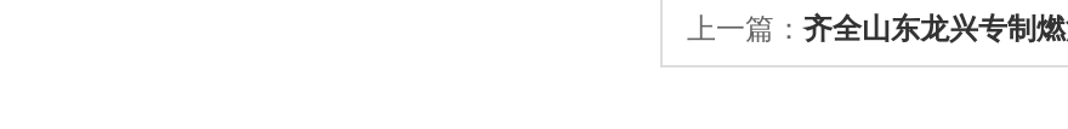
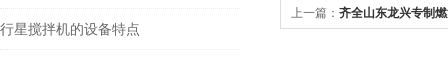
none -> [0,21,140,37] 行星搅拌机的设备特点

